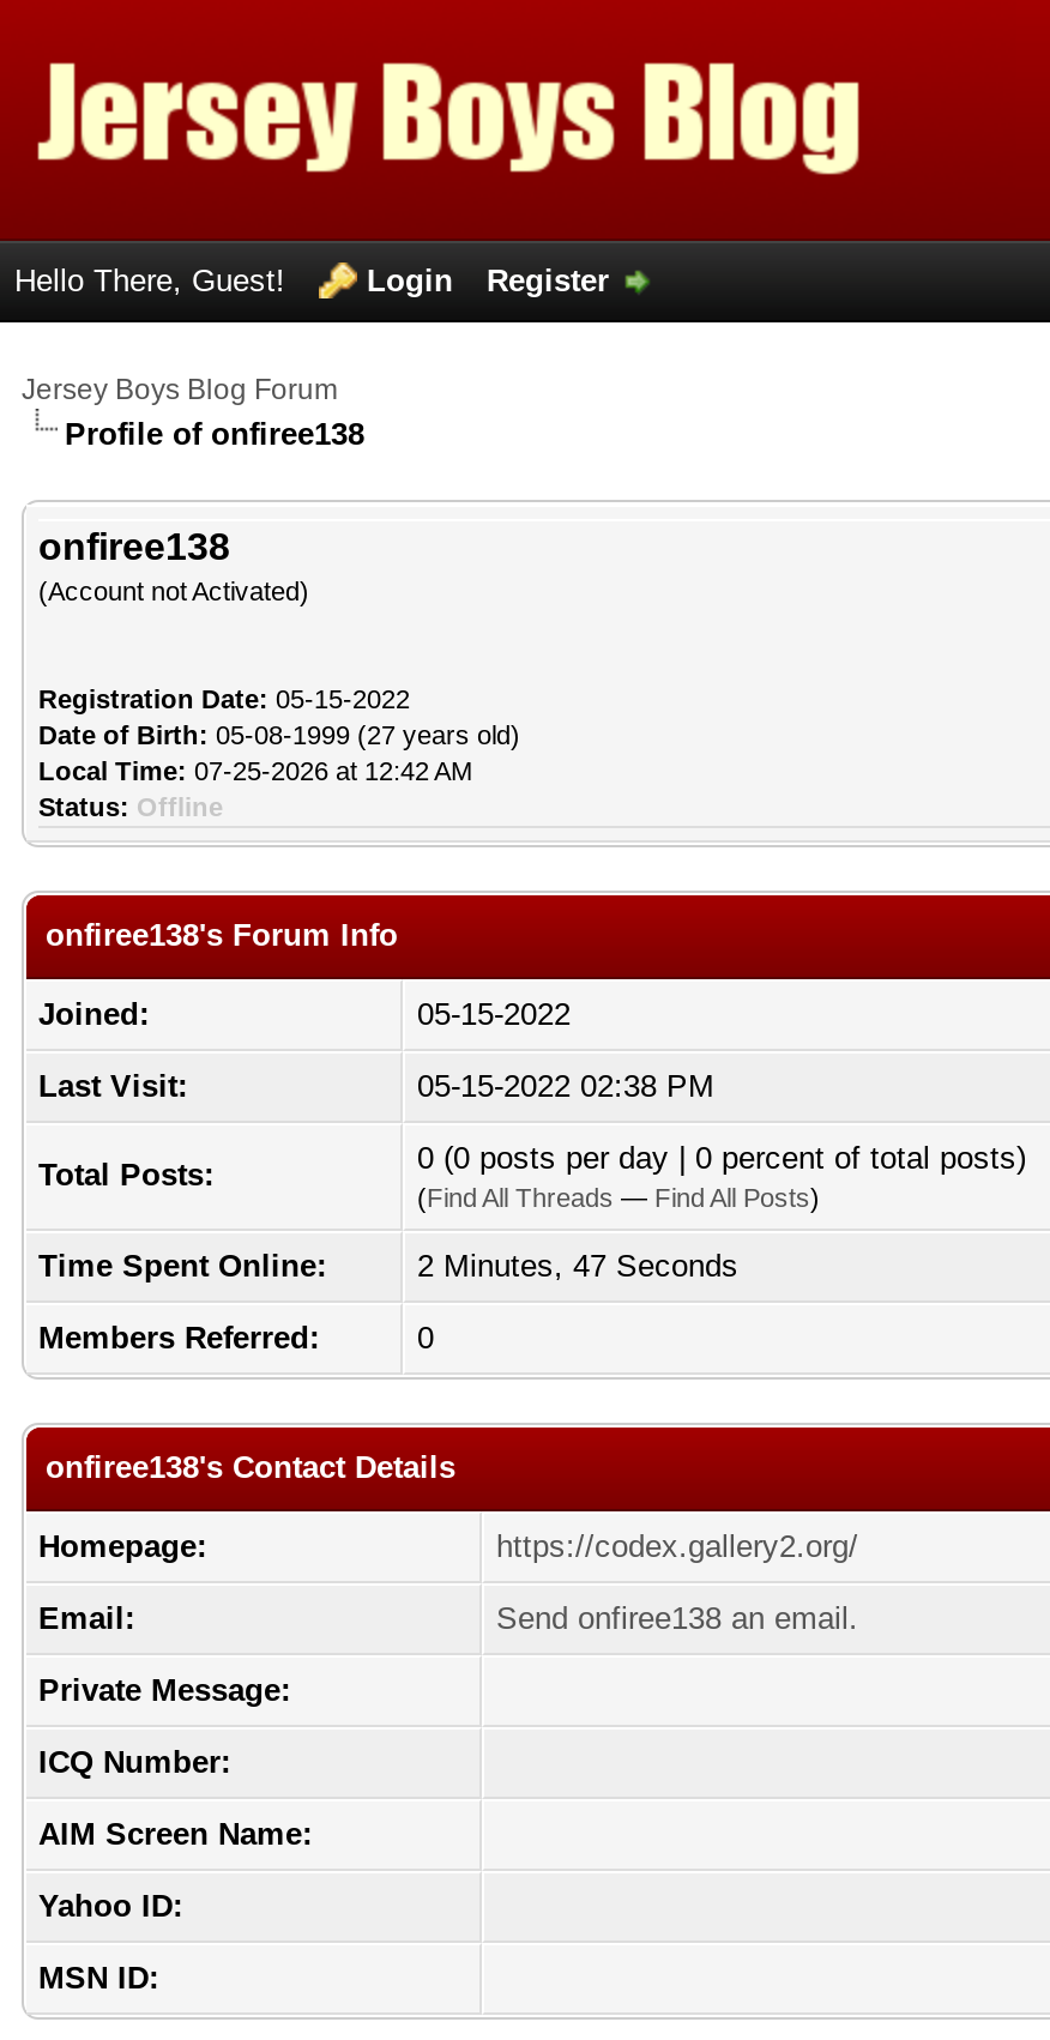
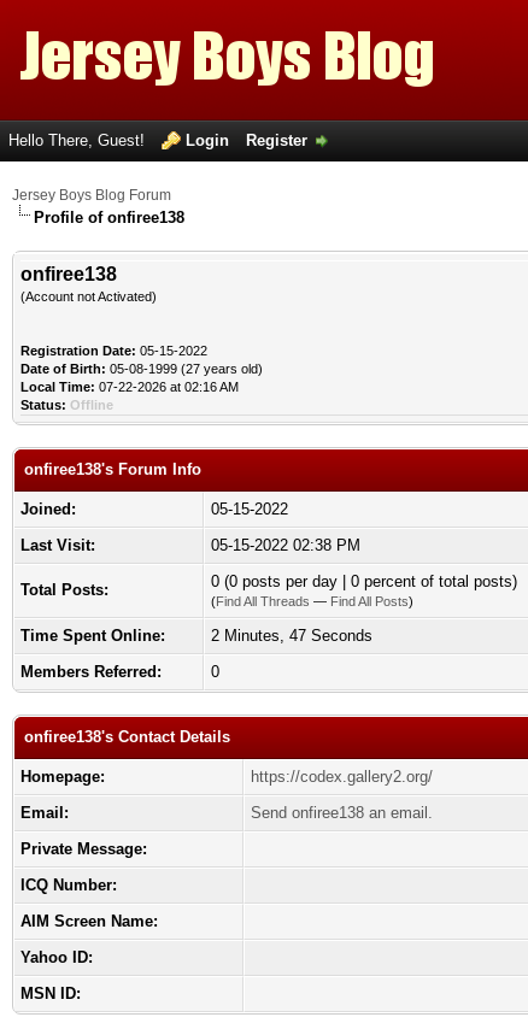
[38,756,472,785] Local Time: 07-25-2026 at 12:42 AM -> [20,380,239,394] Local Time: 07-22-2026 at 02:16 AM

